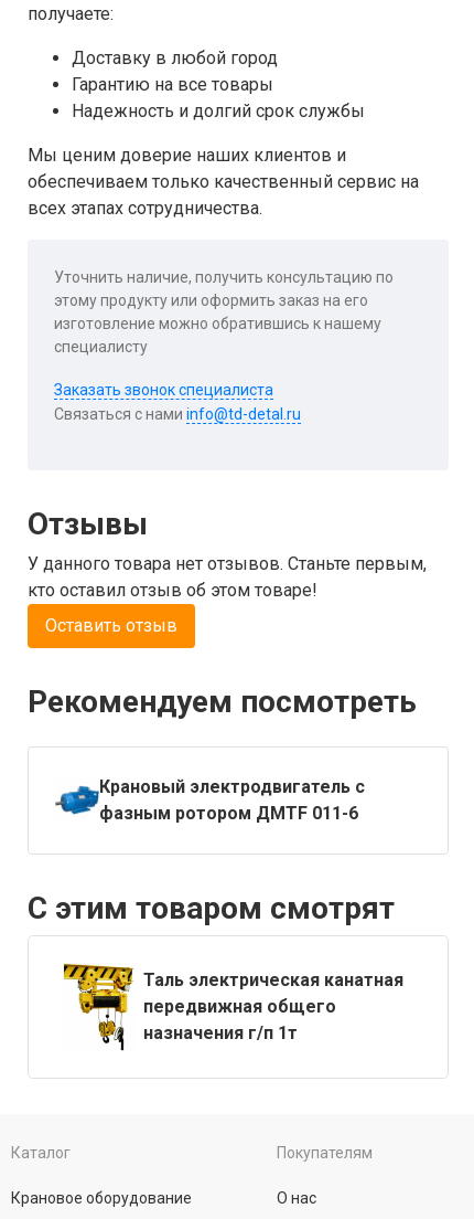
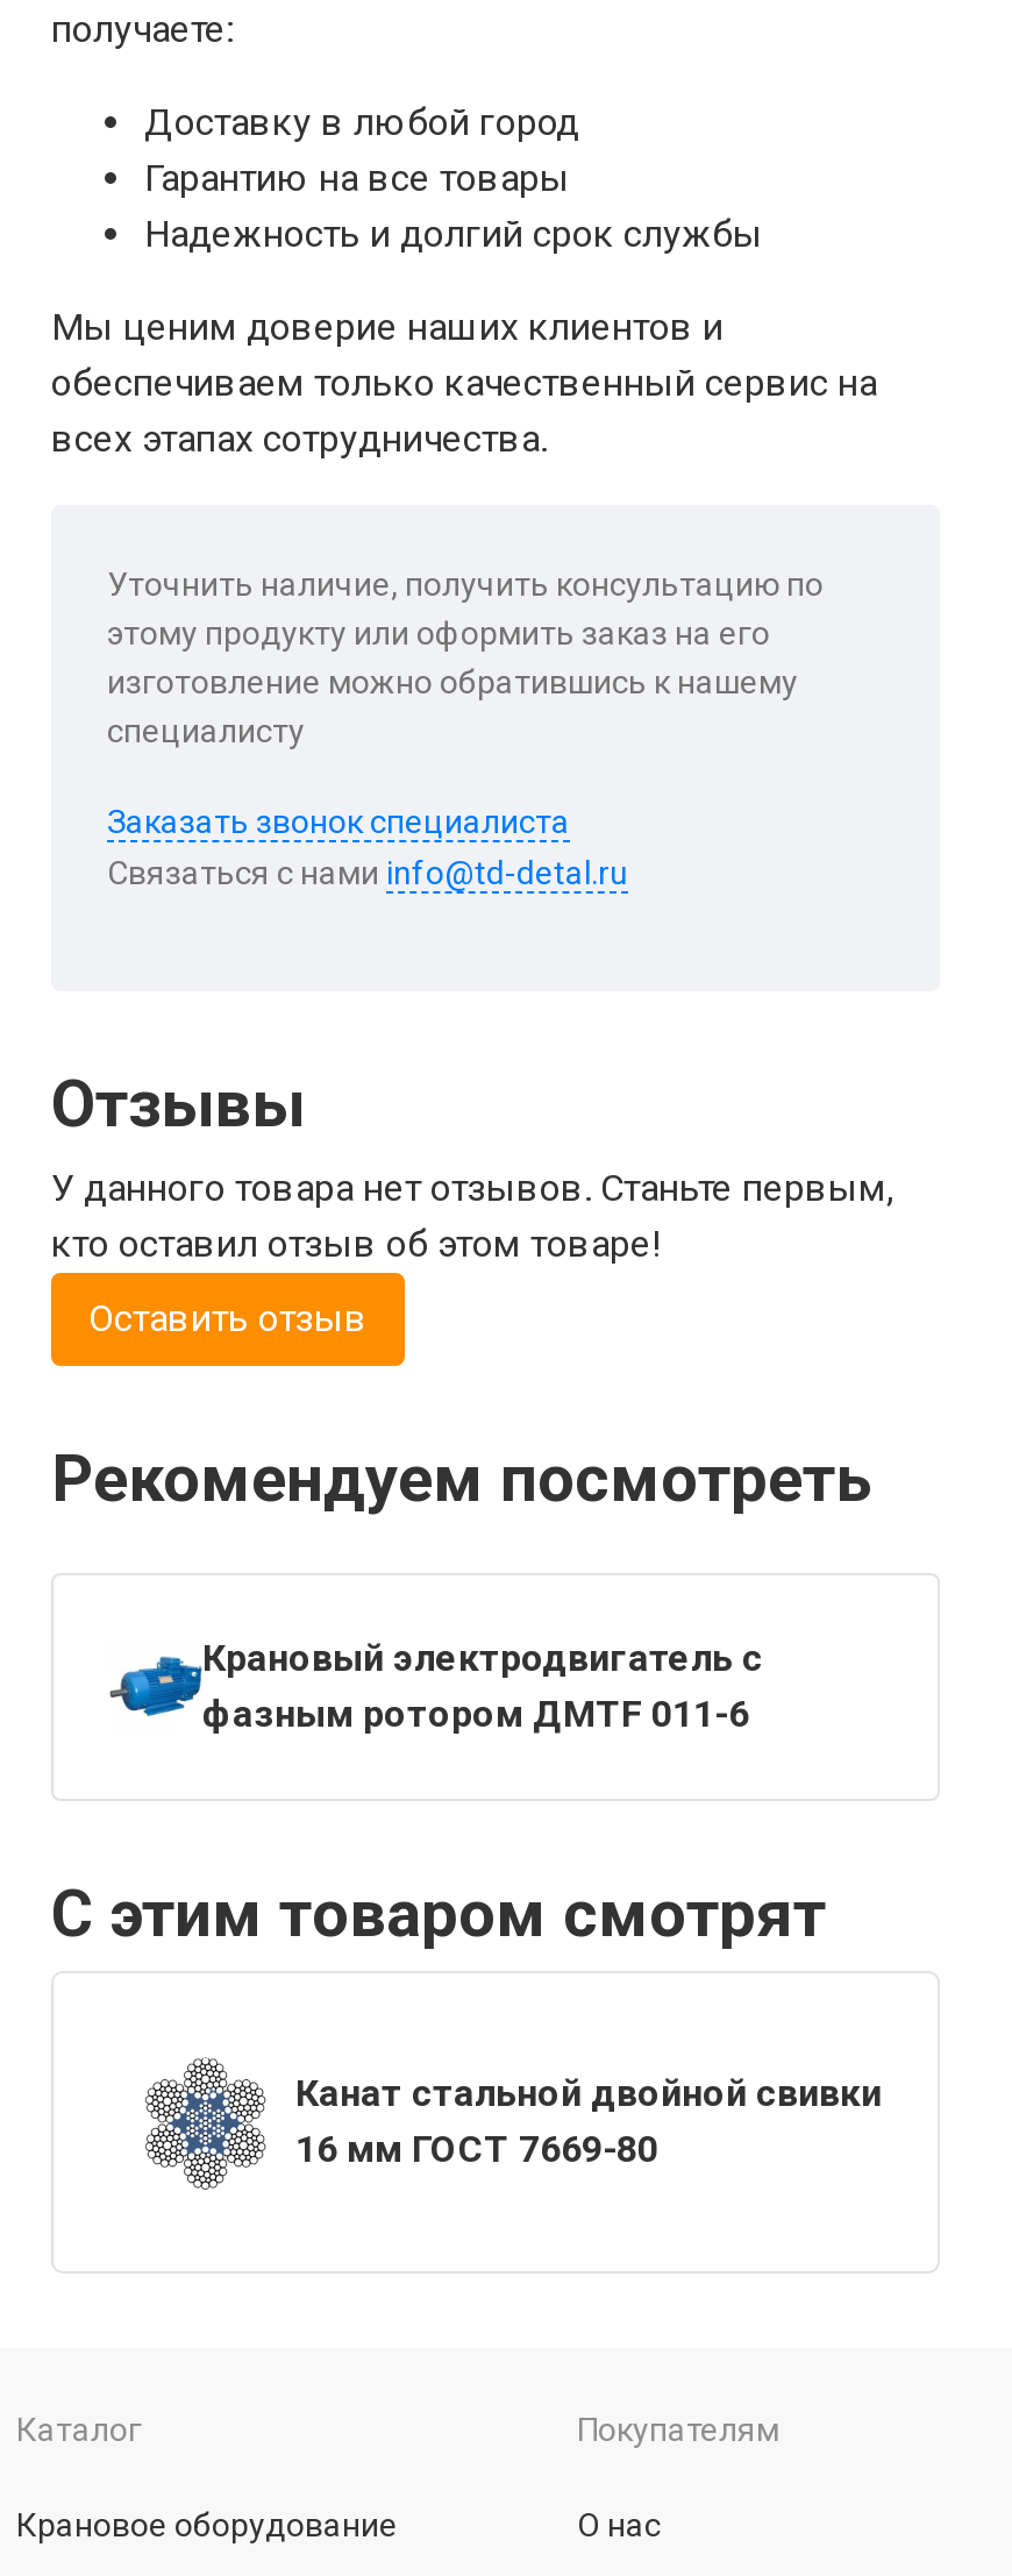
[63,963,403,1051] [image] | Таль электрическая канатная | передвижная общего | назначения г/п 1т -> [128,2031,882,2213] [image] | Канат стальной двойной свивки | 16 мм ГОСТ 7669-80

